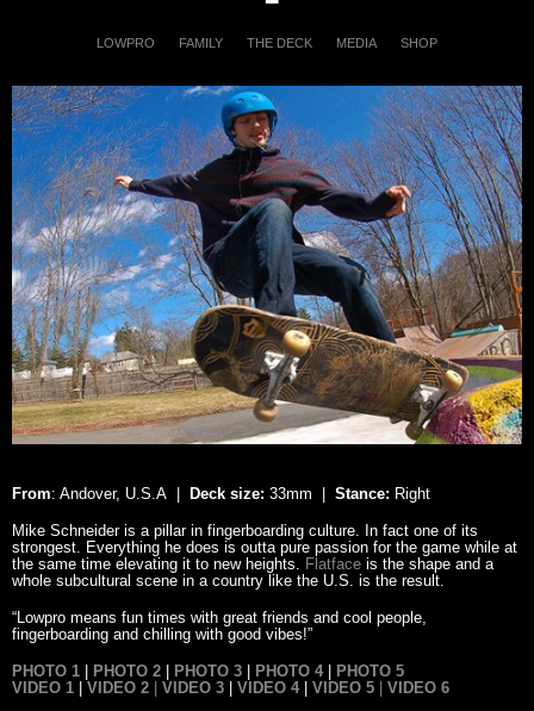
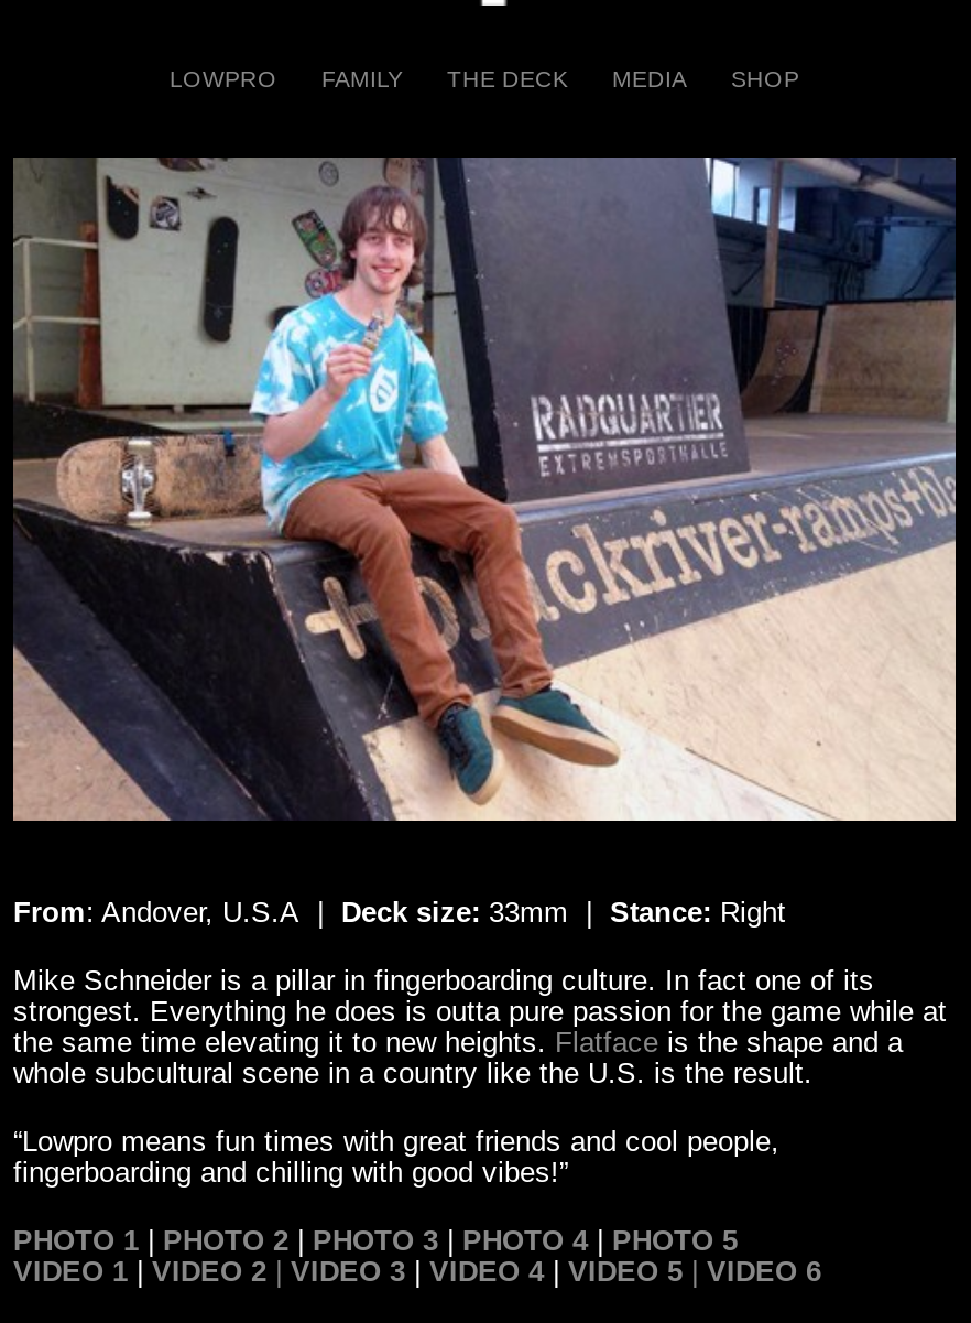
[11,85,523,445] [image] -> [11,155,958,823] [image]

